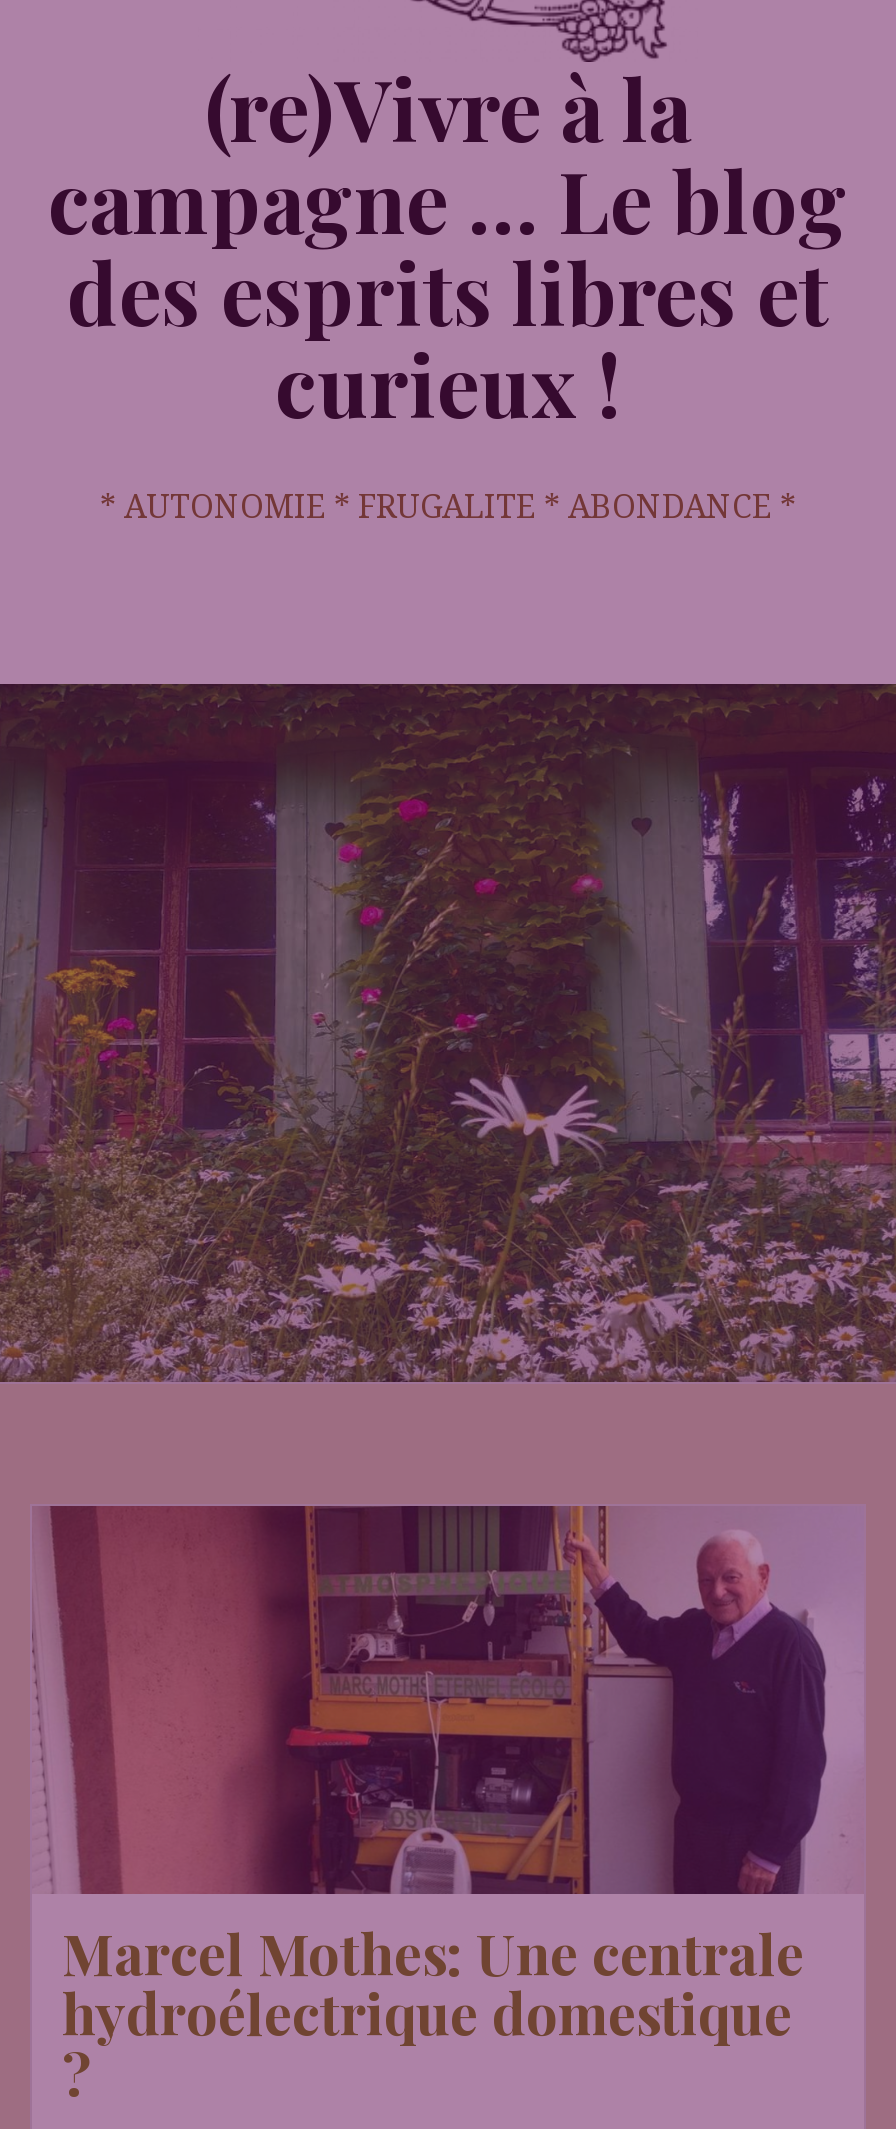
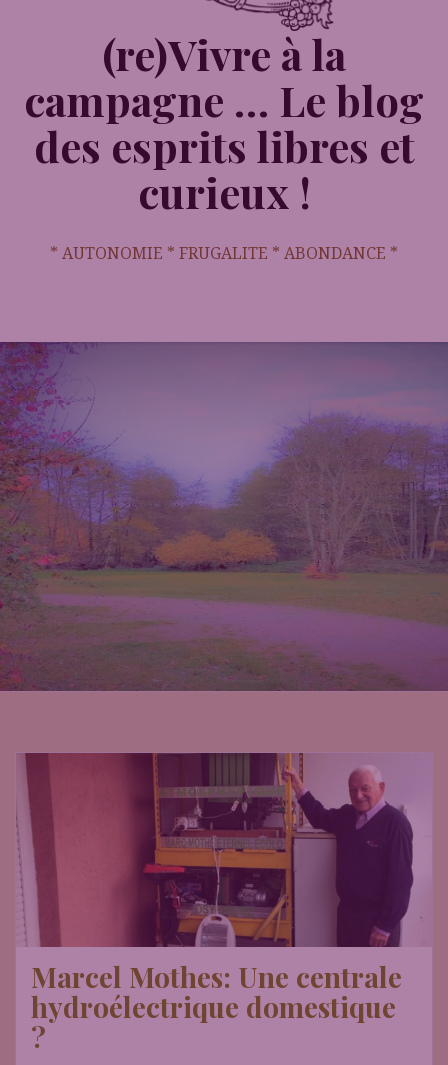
[6,682,890,1382] [image] -> [3,341,445,691] [image]

